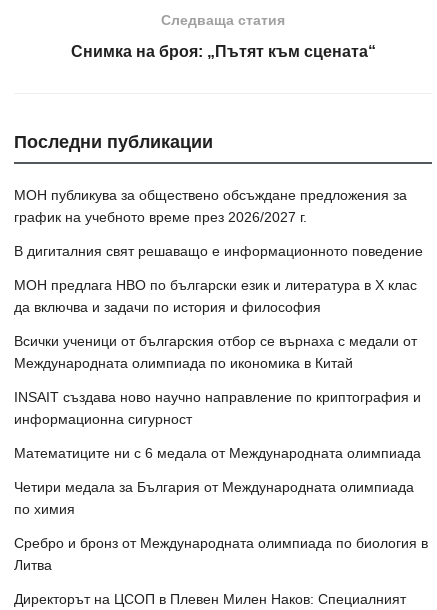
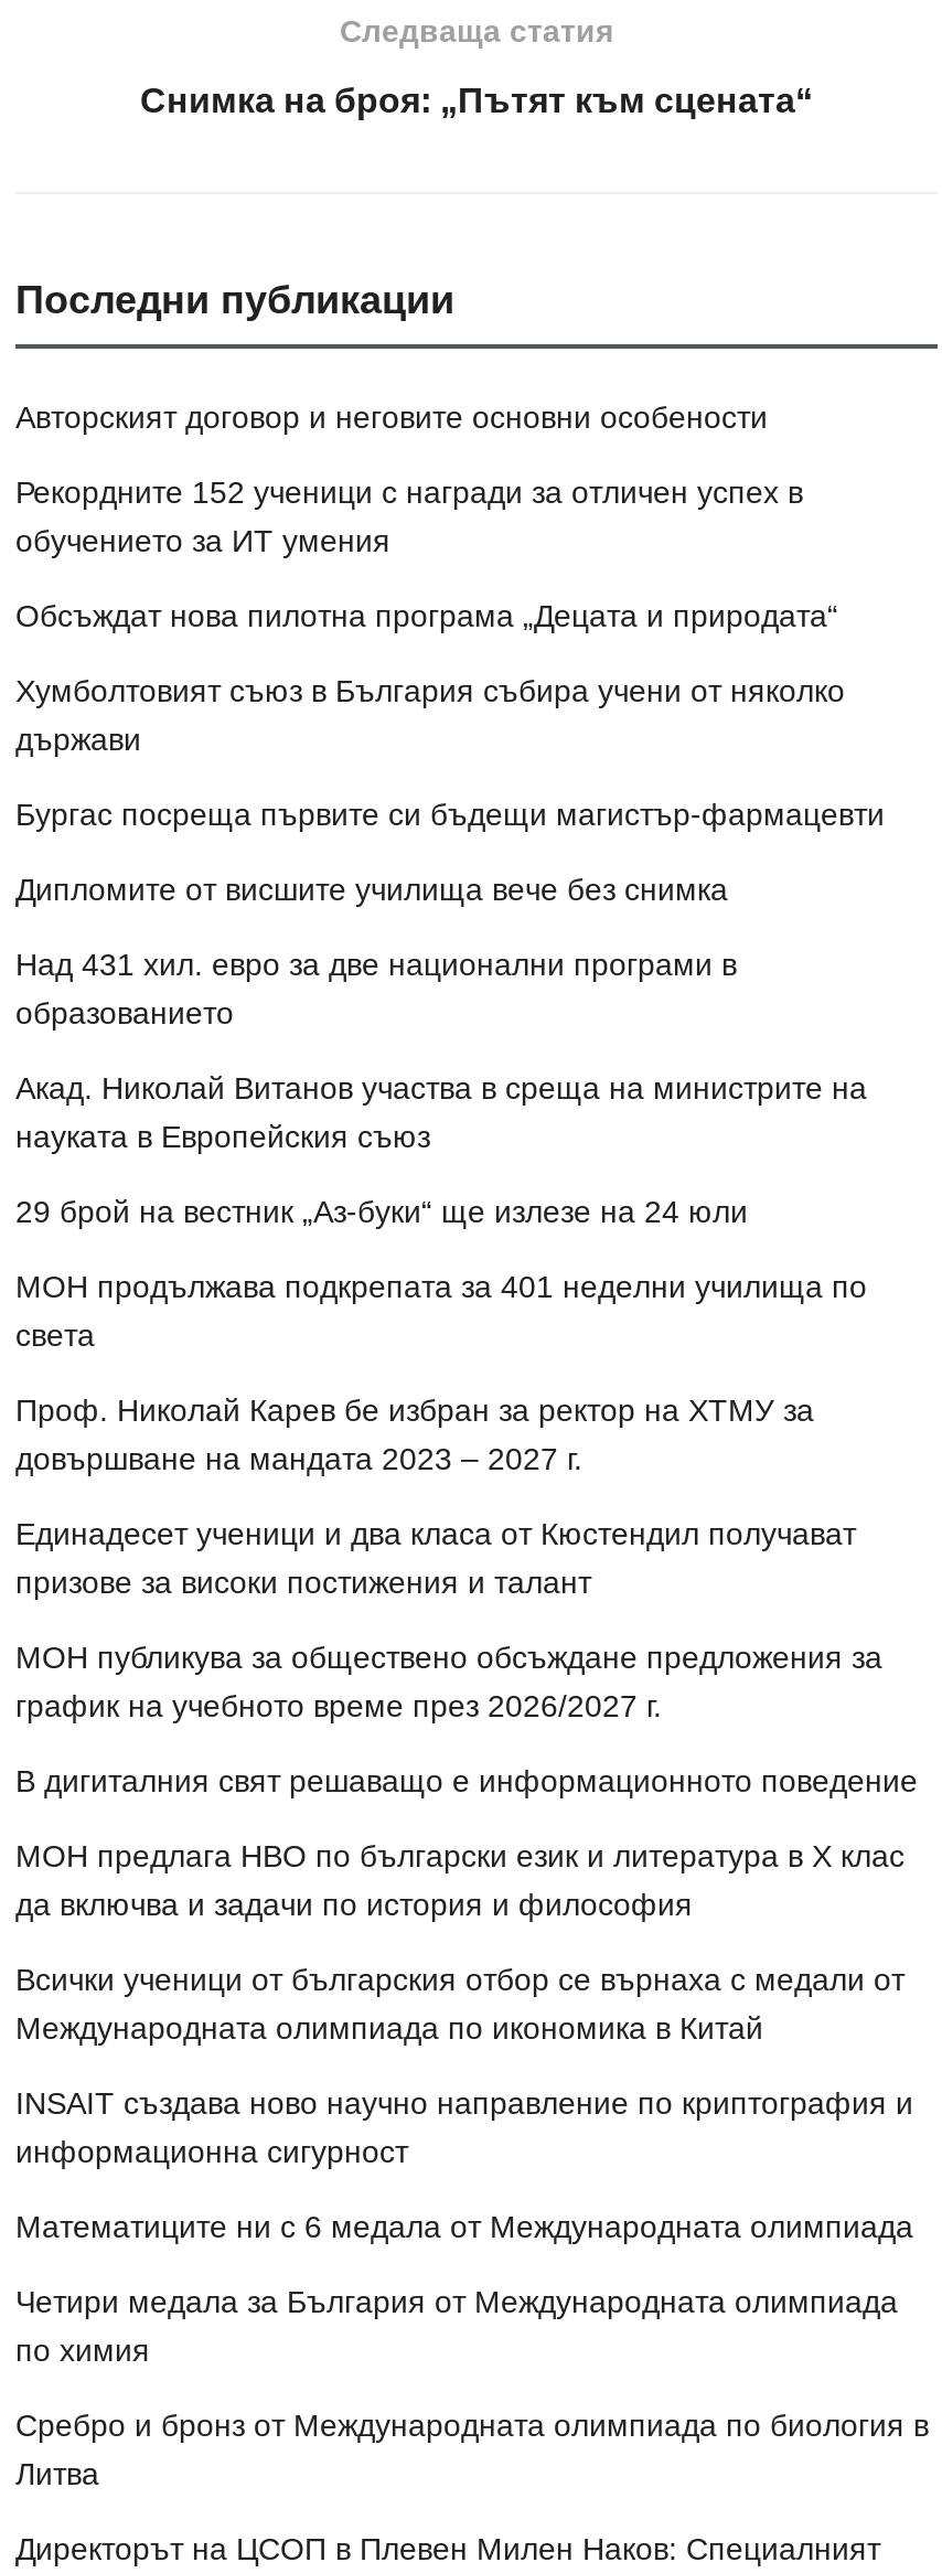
none -> [15,399,885,1600] Авторският договор и неговите основни особености | Рекордните 152 ученици с награди за отличен успех в | обучението за ИТ умения | Обсъждат нова пилотна програма „Децата и природата“ | Хумболтовият съюз в България събира учени от няколко | държави | Бургас посреща първите си бъдещи магистър-фармацевти | Дипломите от висшите училища вече без снимка | Над 431 хил. евро за две национални програми в | образованието | Акад. Николай Витанов участва в среща на министрите на | науката в Европейския съюз | 29 брой на вестник „Аз-буки“ ще излезе на 24 юли | МОН продължава подкрепата за 401 неделни училища по | света | Проф. Николай Карев бе избран за ректор на ХТМУ за | довършване на мандата 2023 – 2027 г. | Единадесет ученици и два класа от Кюстендил получават | призове за високи постижения и талант

